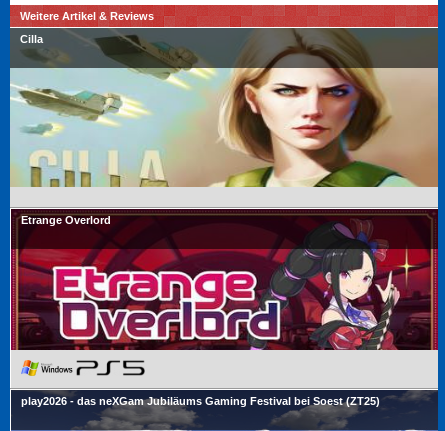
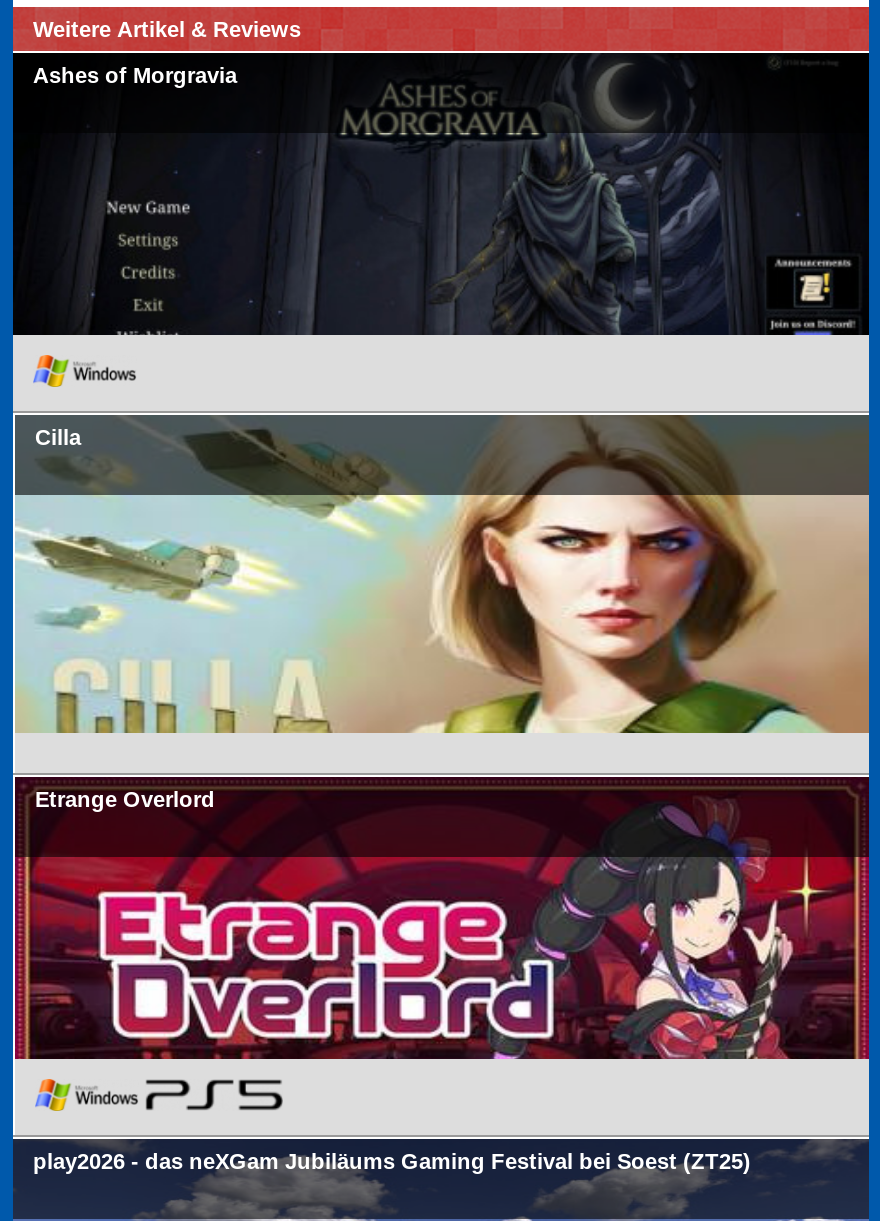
none -> [11,53,871,389] [image] | Ashes of Morgravia

